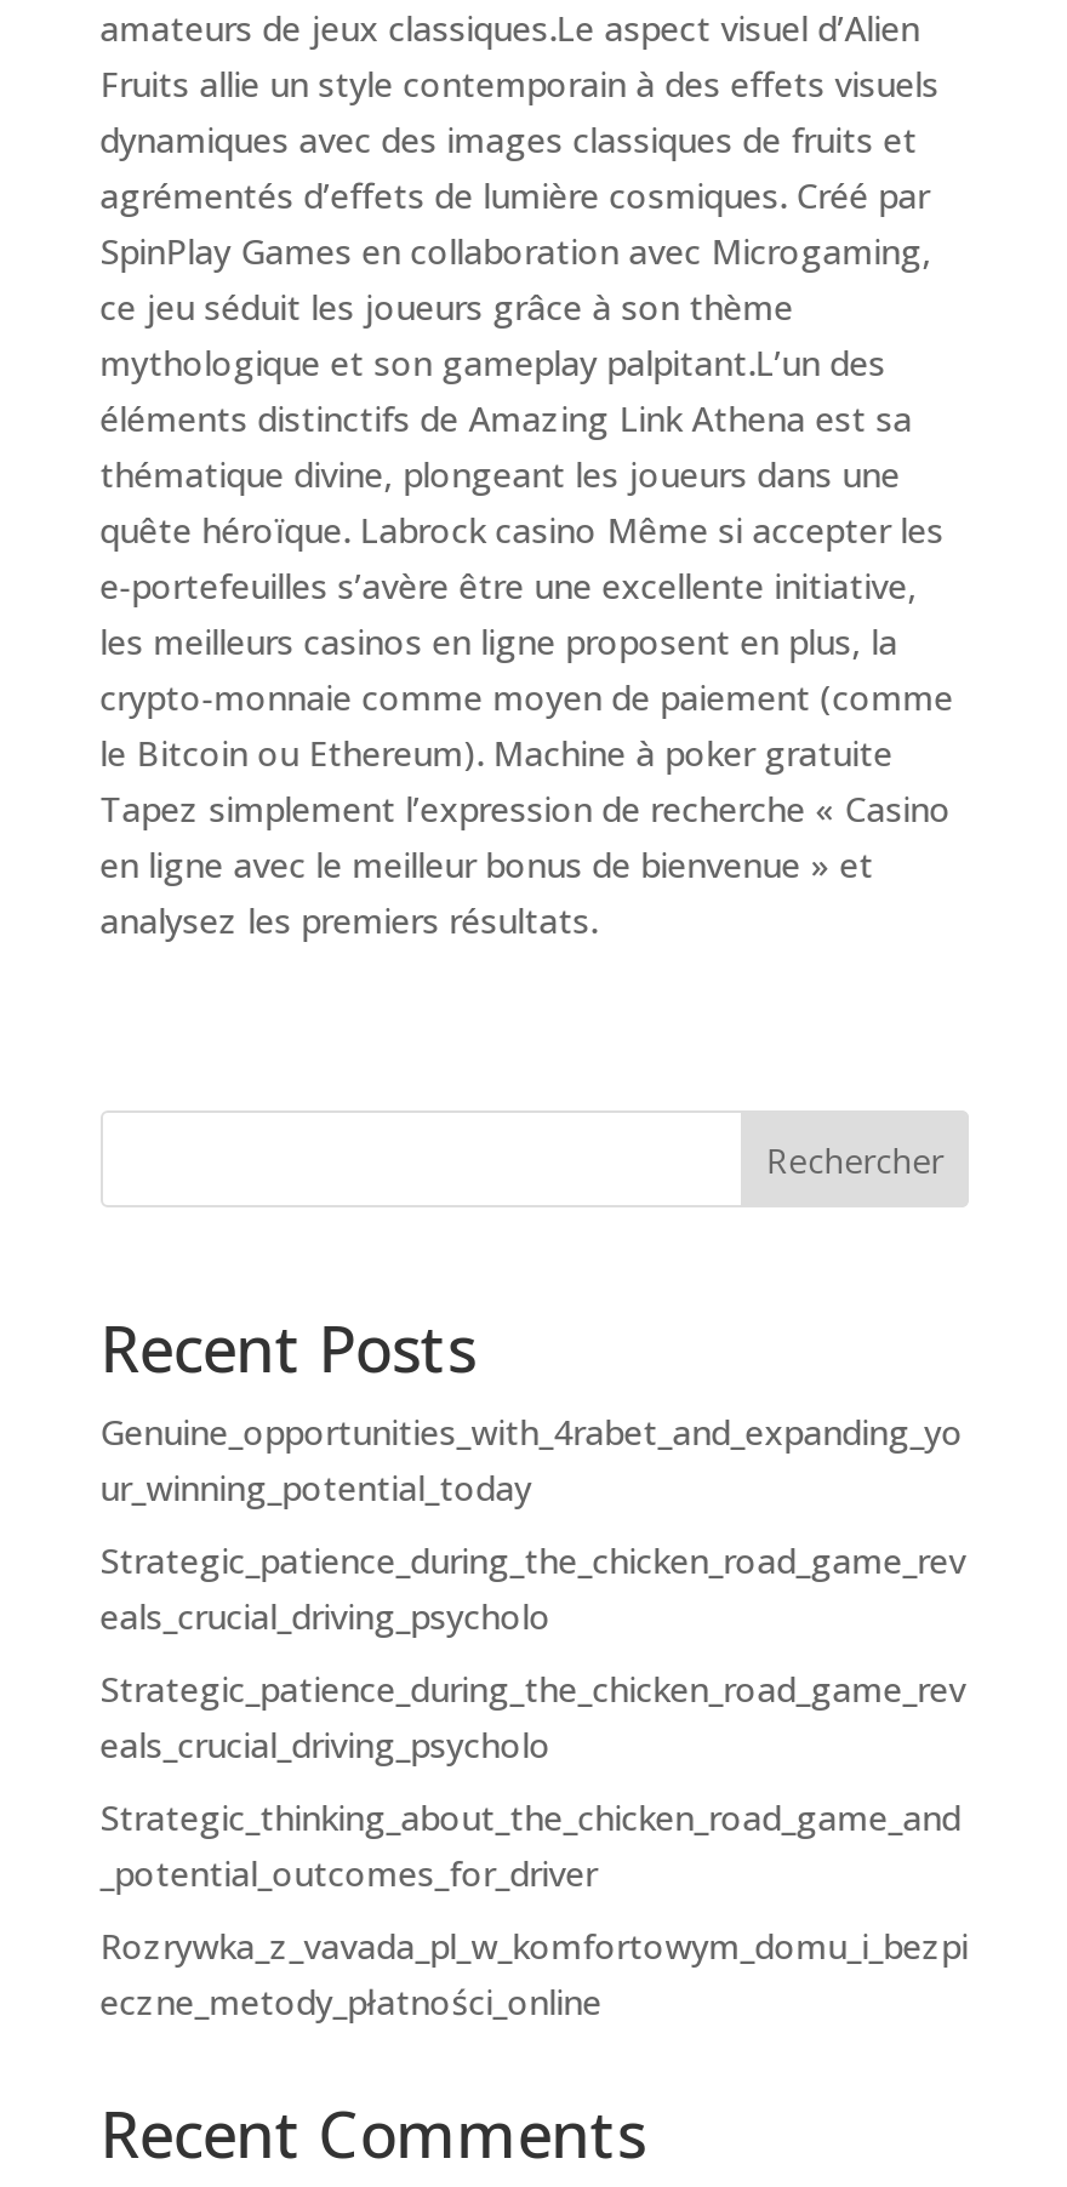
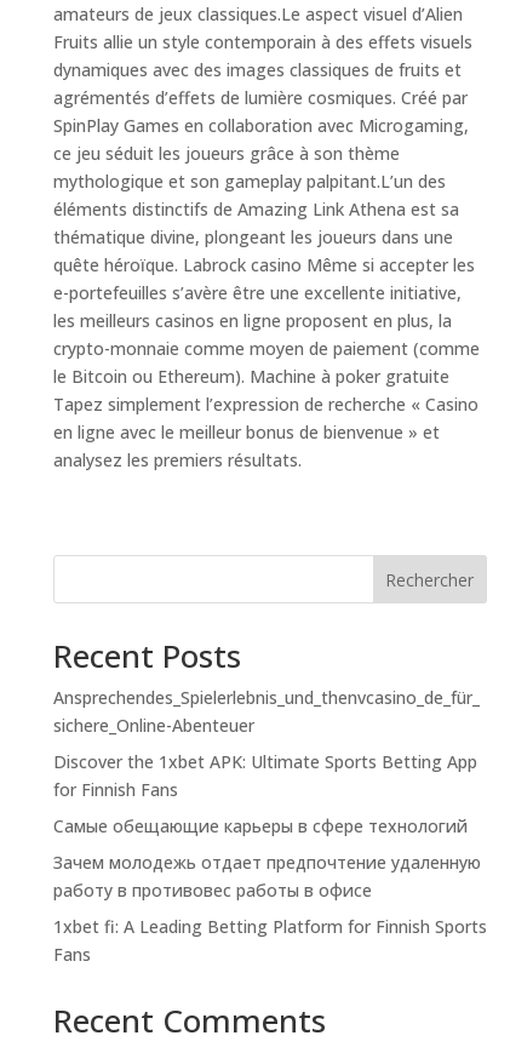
[100,1409,963,1511] Genuine_opportunities_with_4rabet_and_expanding_yo | ur_winning_potential_today -> [53,686,479,737] Ansprechendes_Spielerlebnis_und_thenvcasino_de_für_ | sichere_Online-Abenteuer
[100,1537,966,1639] Strategic_patience_during_the_chicken_road_game_rev | eals_crucial_driving_psycholo -> [53,750,477,801] Discover the 1xbet APK: Ultimate Sports Betting App | for Finnish Fans
[100,1666,966,1768] Strategic_patience_during_the_chicken_road_game_rev | eals_crucial_driving_psycholo -> [53,814,467,837] Самые обещающие карьеры в сфере технологий
[100,1794,961,1896] Strategic_thinking_about_the_chicken_road_game_and | _potential_outcomes_for_driver -> [53,851,481,902] Зачем молодежь отдает предпочтение удаленную | работу в противовес работы в офисе
[100,1923,968,2025] Rozrywka_z_vavada_pl_w_komfortowym_domu_i_bezpi | eczne_metody_płatności_online -> [53,915,487,966] 1xbet fi: A Leading Betting Platform for Finnish Sports | Fans

